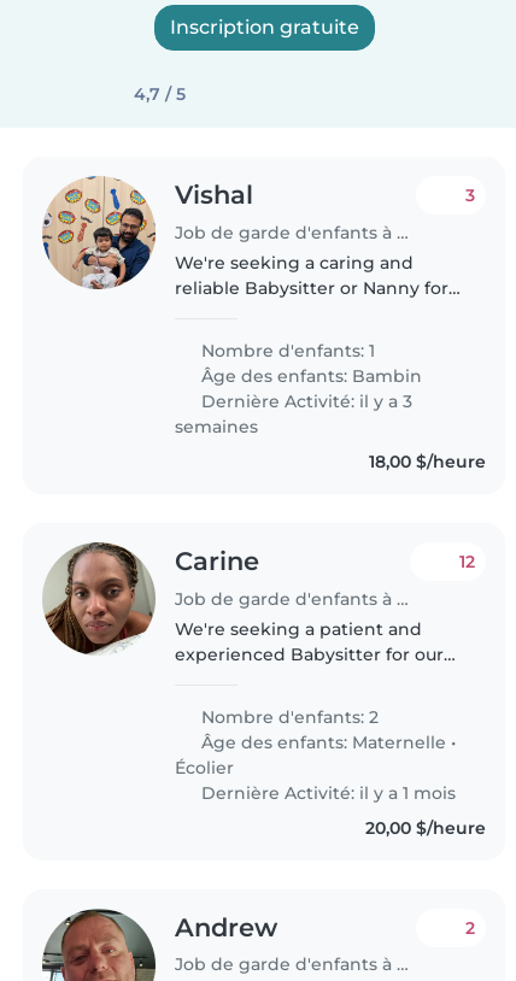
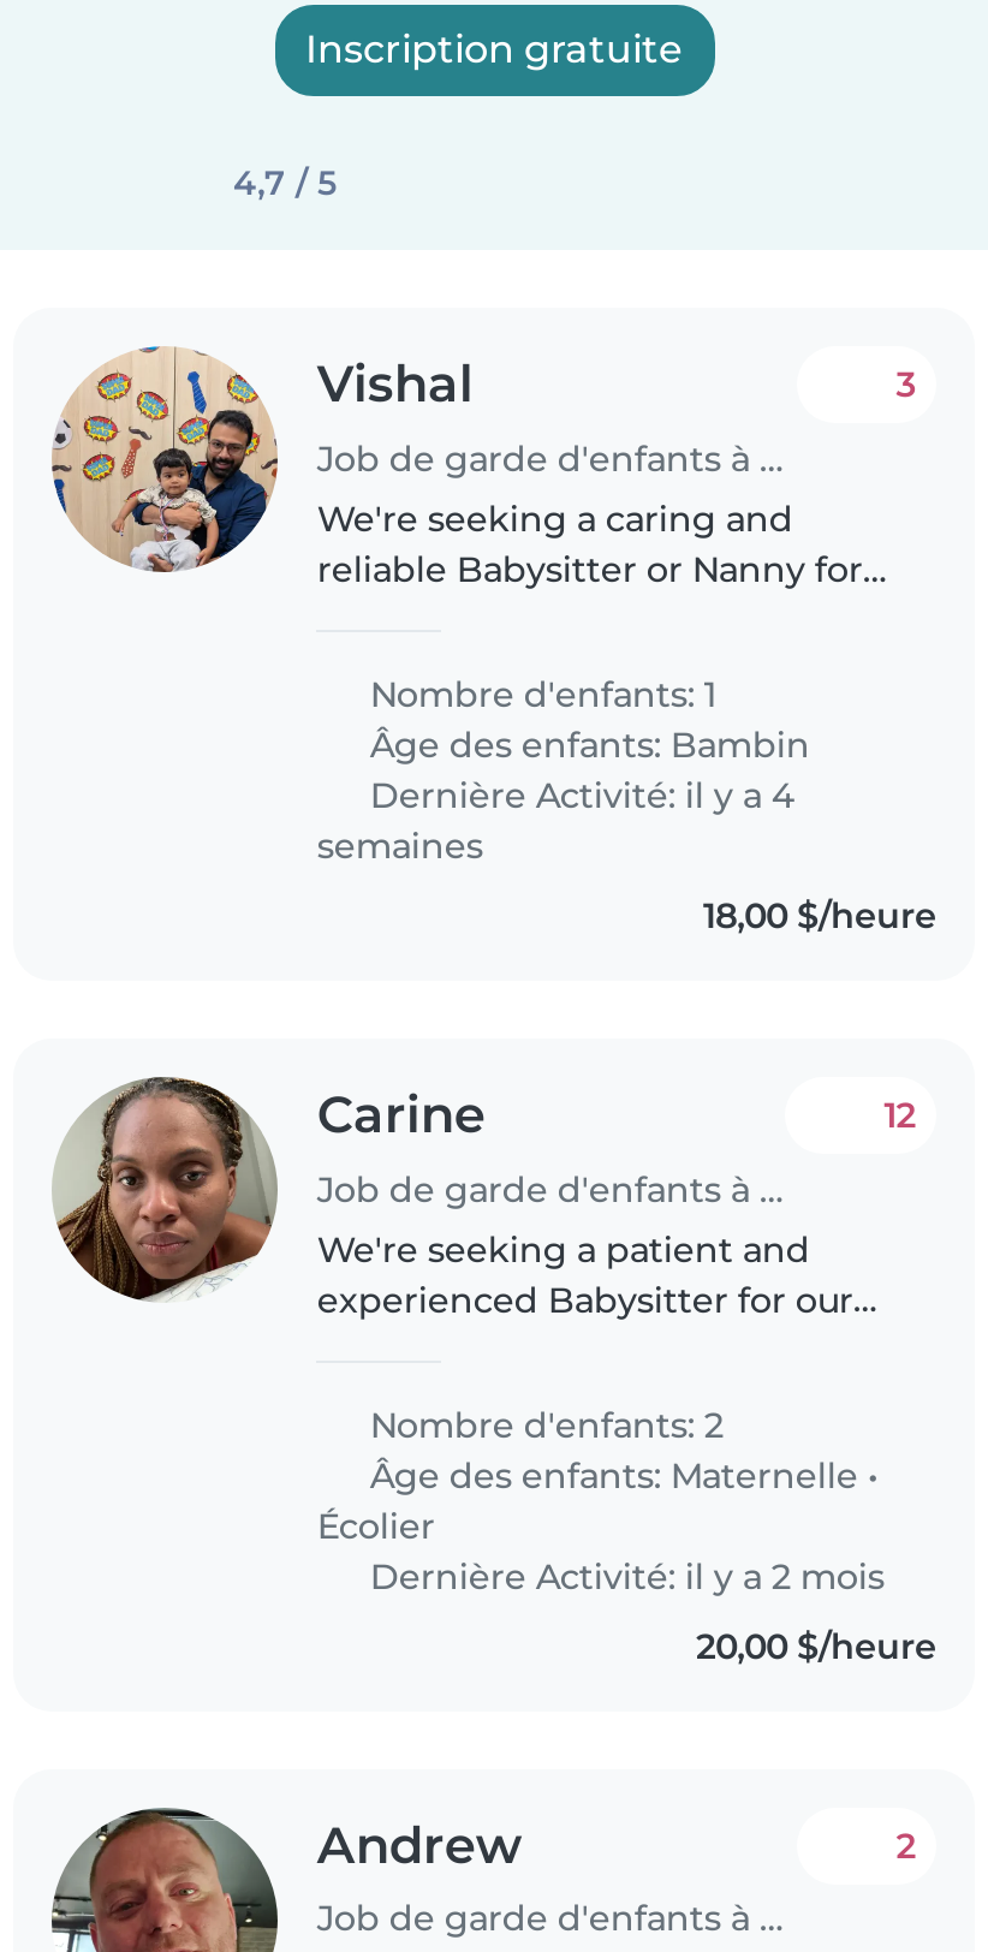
[197,390,413,412] Dernière Activité: il y a 3 -> [360,774,793,817] Dernière Activité: il y a 4
[197,782,456,803] Dernière Activité: il y a 1 mois -> [360,1554,884,1598] Dernière Activité: il y a 2 mois

